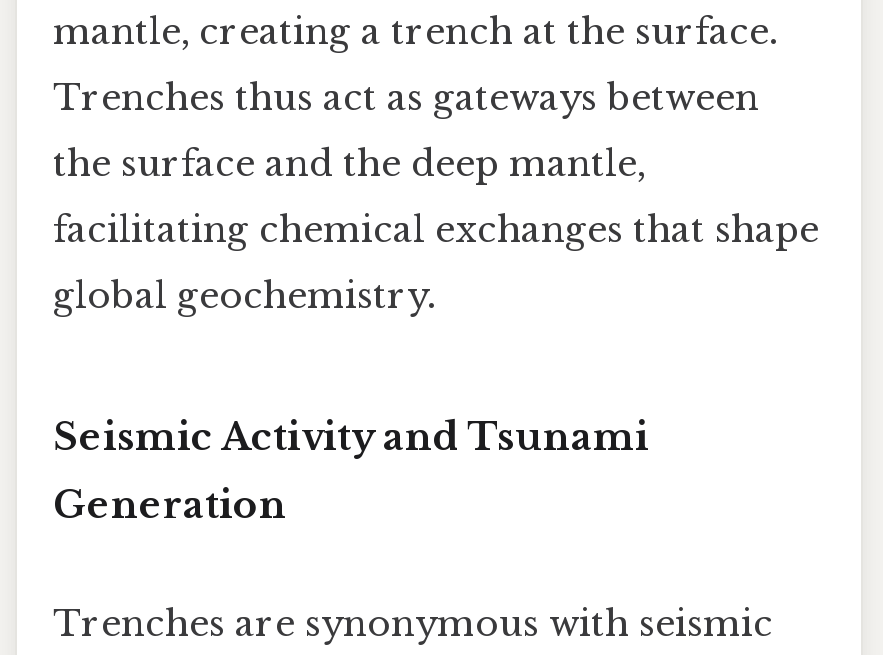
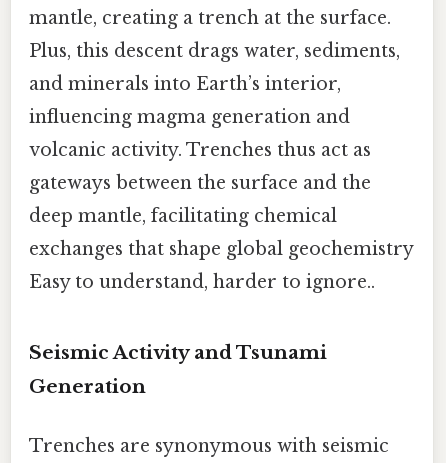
[53,77,819,319] Trenches thus act as gateways between | the surface and the deep mantle, | facilitating chemical exchanges that shape | global geochemistry. -> [29,40,413,293] Plus, this descent drags water, sediments, | and minerals into Earth’s interior, | influencing magma generation and | volcanic activity. Trenches thus act as | gateways between the surface and the | deep mantle, facilitating chemical | exchanges that shape global geochemistry | Easy to understand, harder to ignore..

